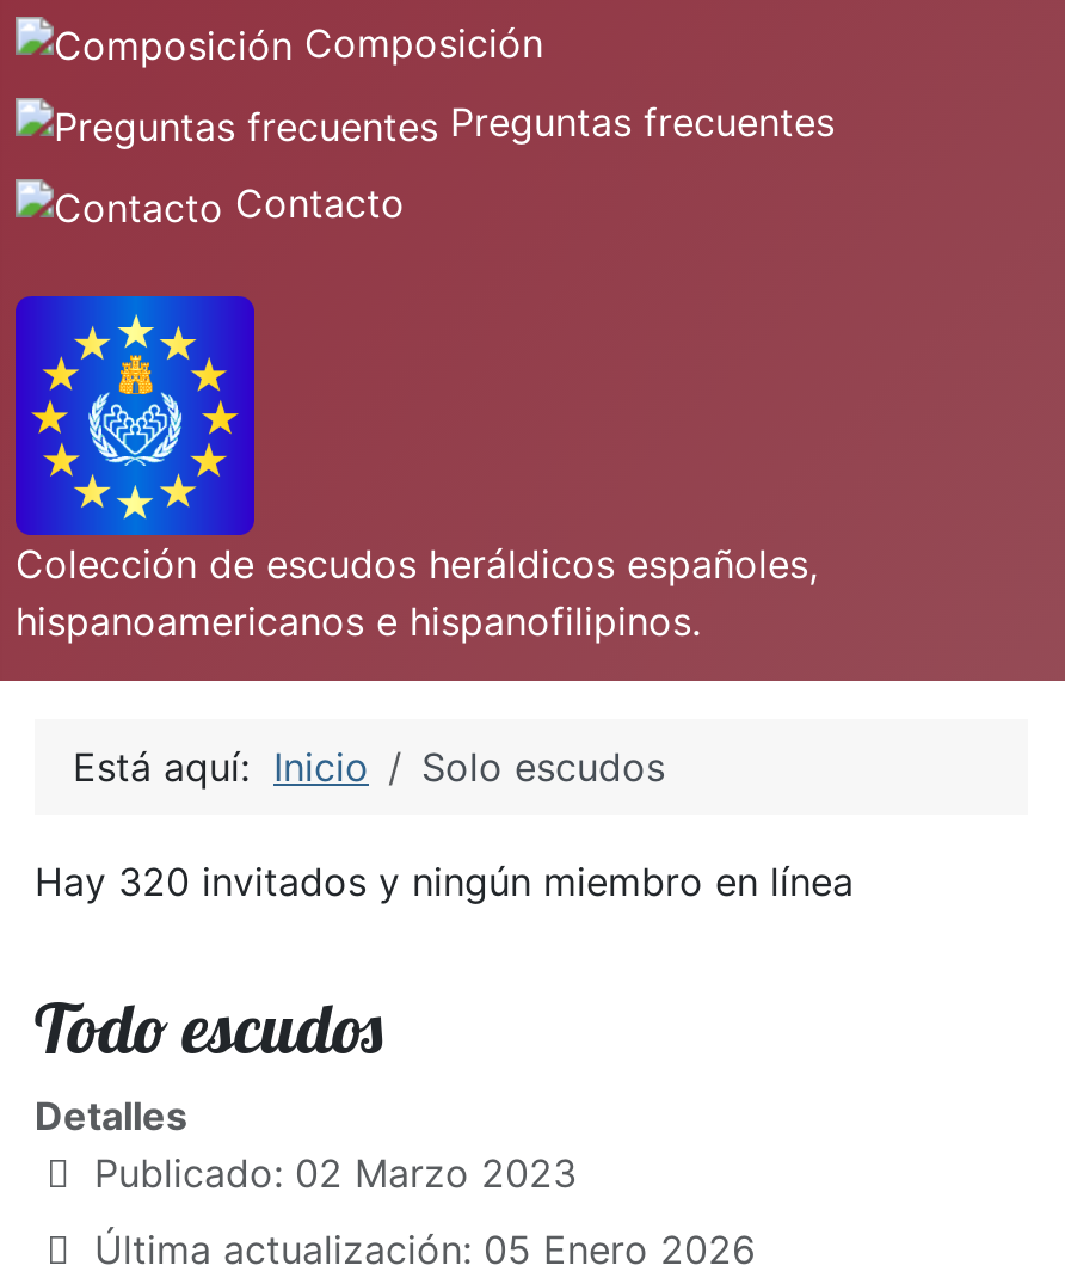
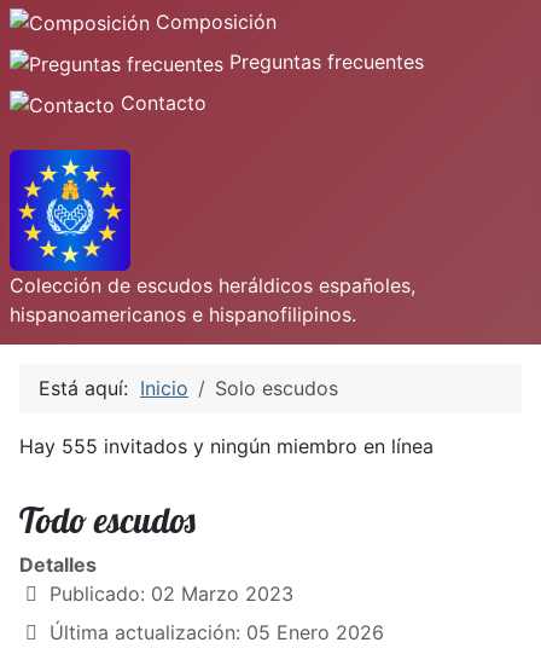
[35,857,854,905] Hay 320 invitados y ningún miembro en línea -> [19,434,434,458] Hay 555 invitados y ningún miembro en línea

